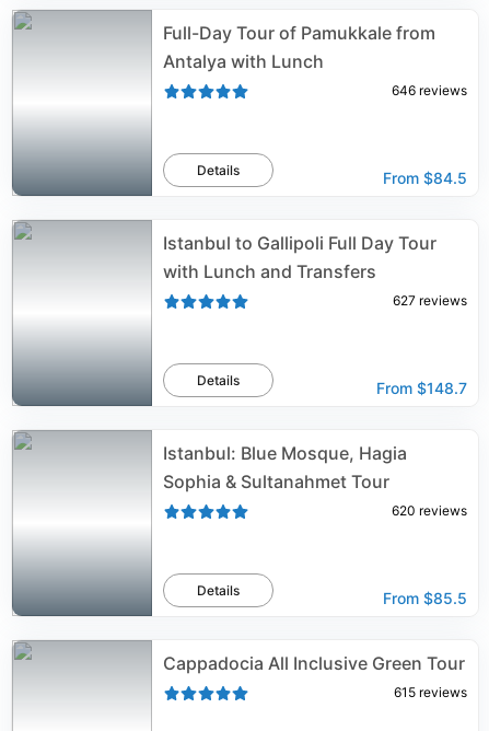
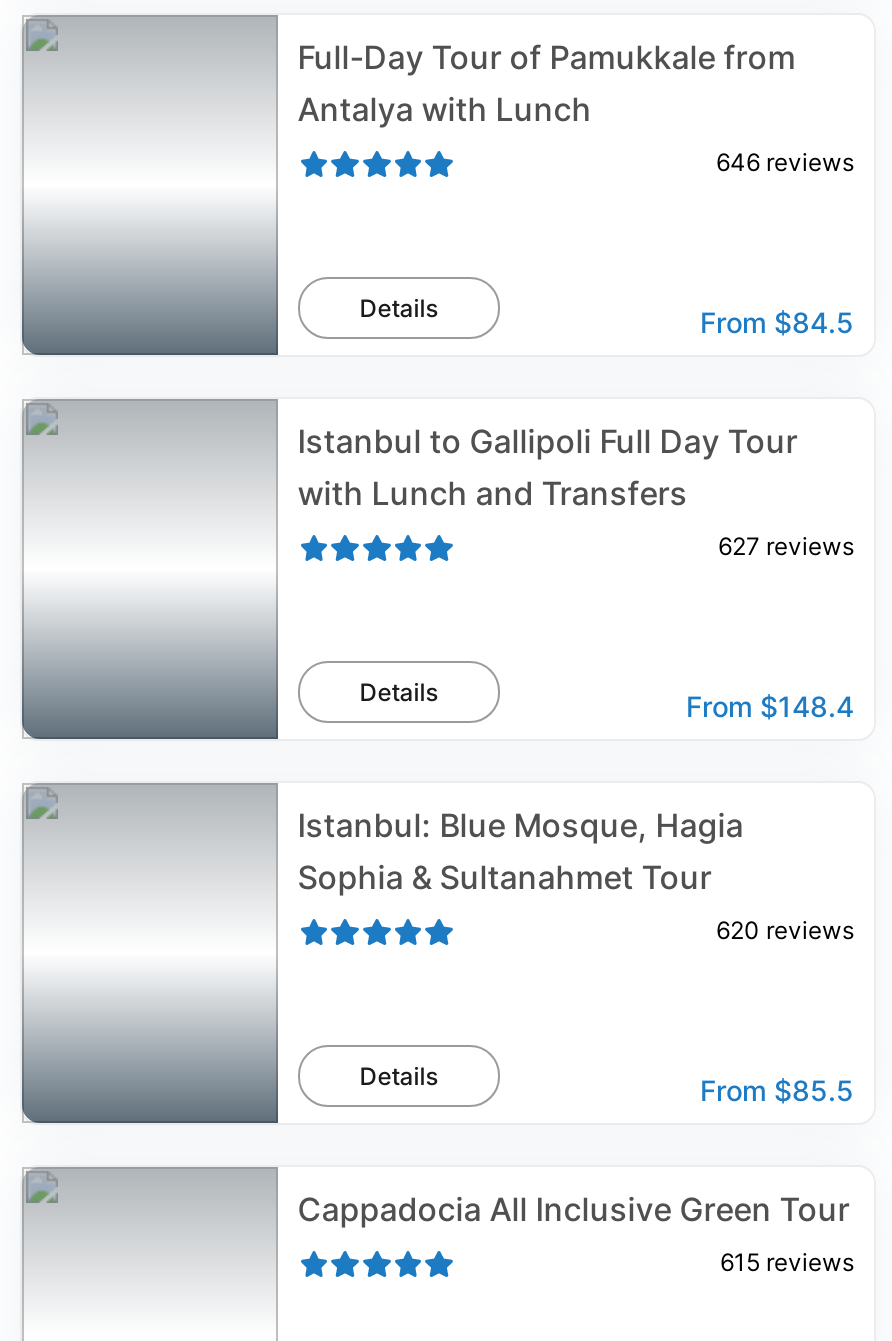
[376,379,467,397] From $148.7 -> [686,689,854,723] From $148.4

